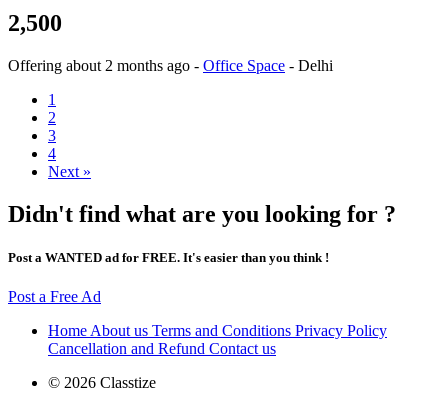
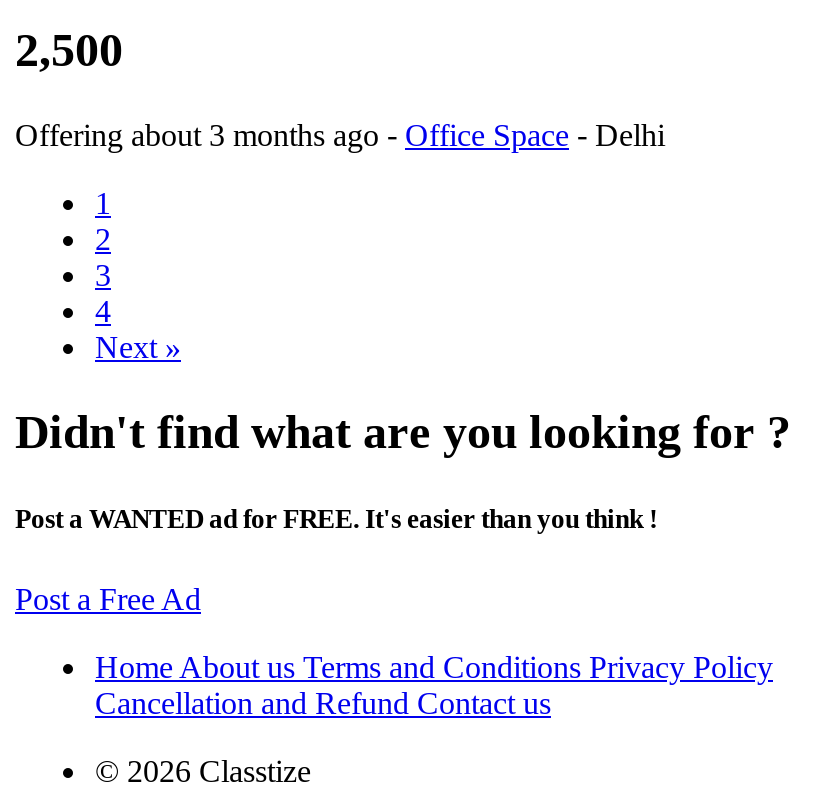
[8,57,333,74] Offering about 2 months ago - Office Space - Delhi -> [15,118,665,152] Offering about 3 months ago - Office Space - Delhi

